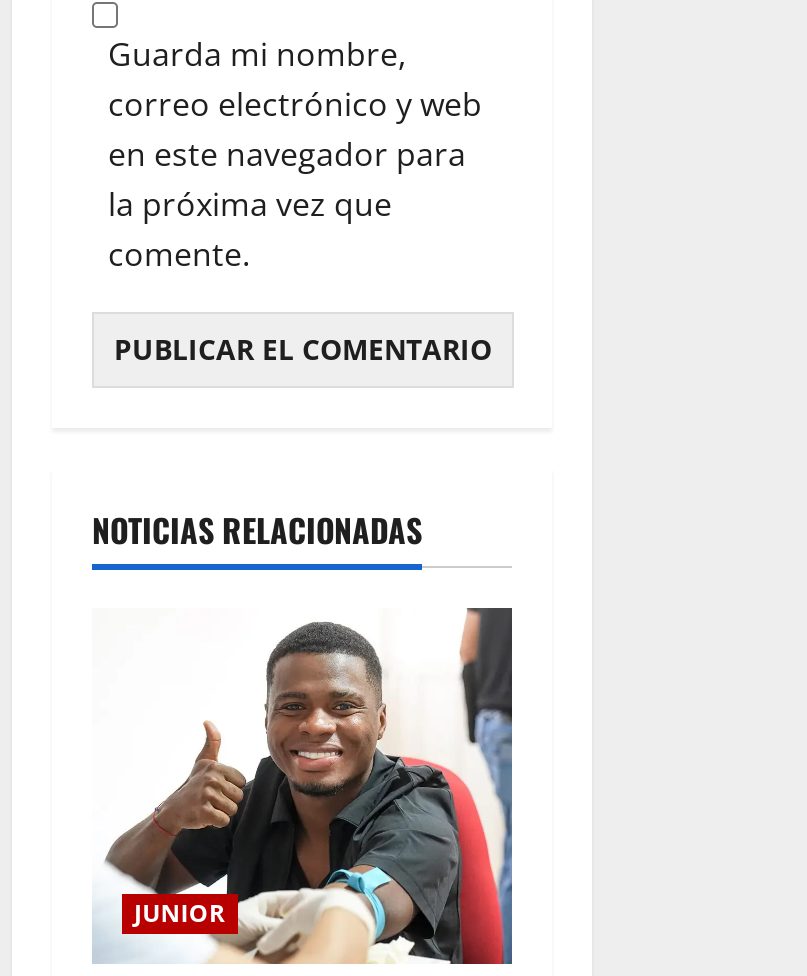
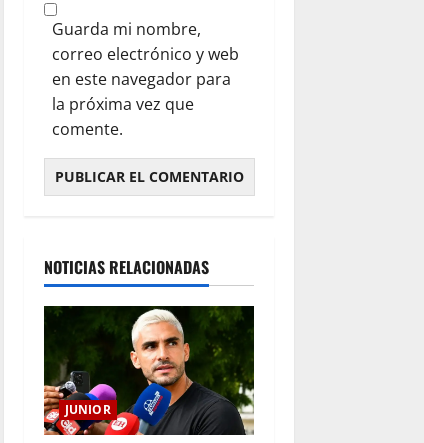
[92,607,514,967] [image] -> [43,305,255,436] [image]

